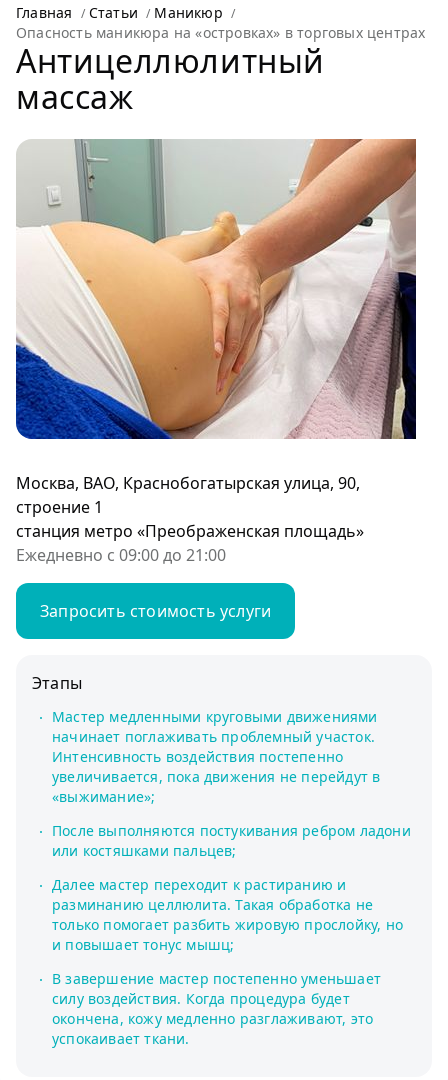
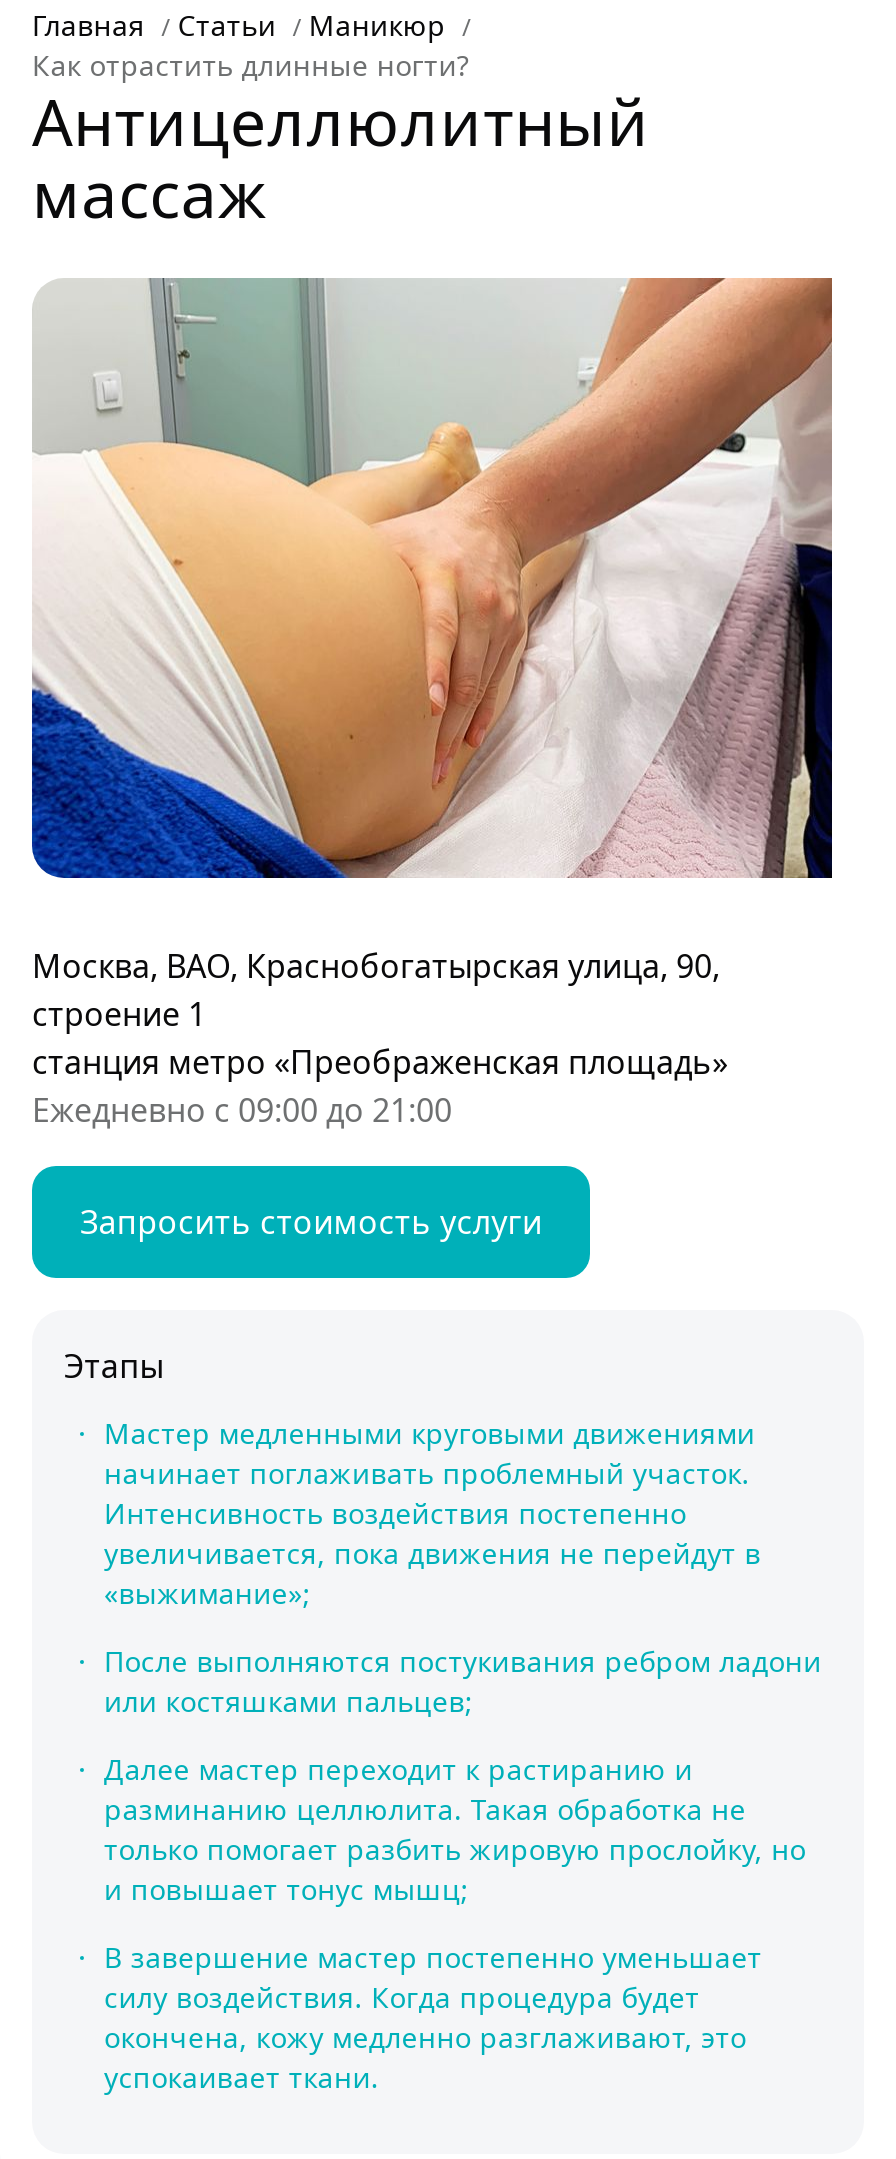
[16,23,425,42] Опасность маникюра на «островках» в торговых центрах -> [32,46,469,84] Как отрастить длинные ногти?

